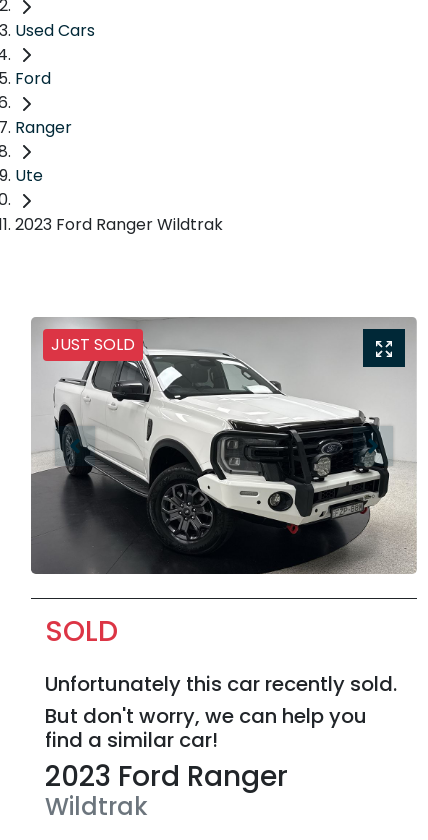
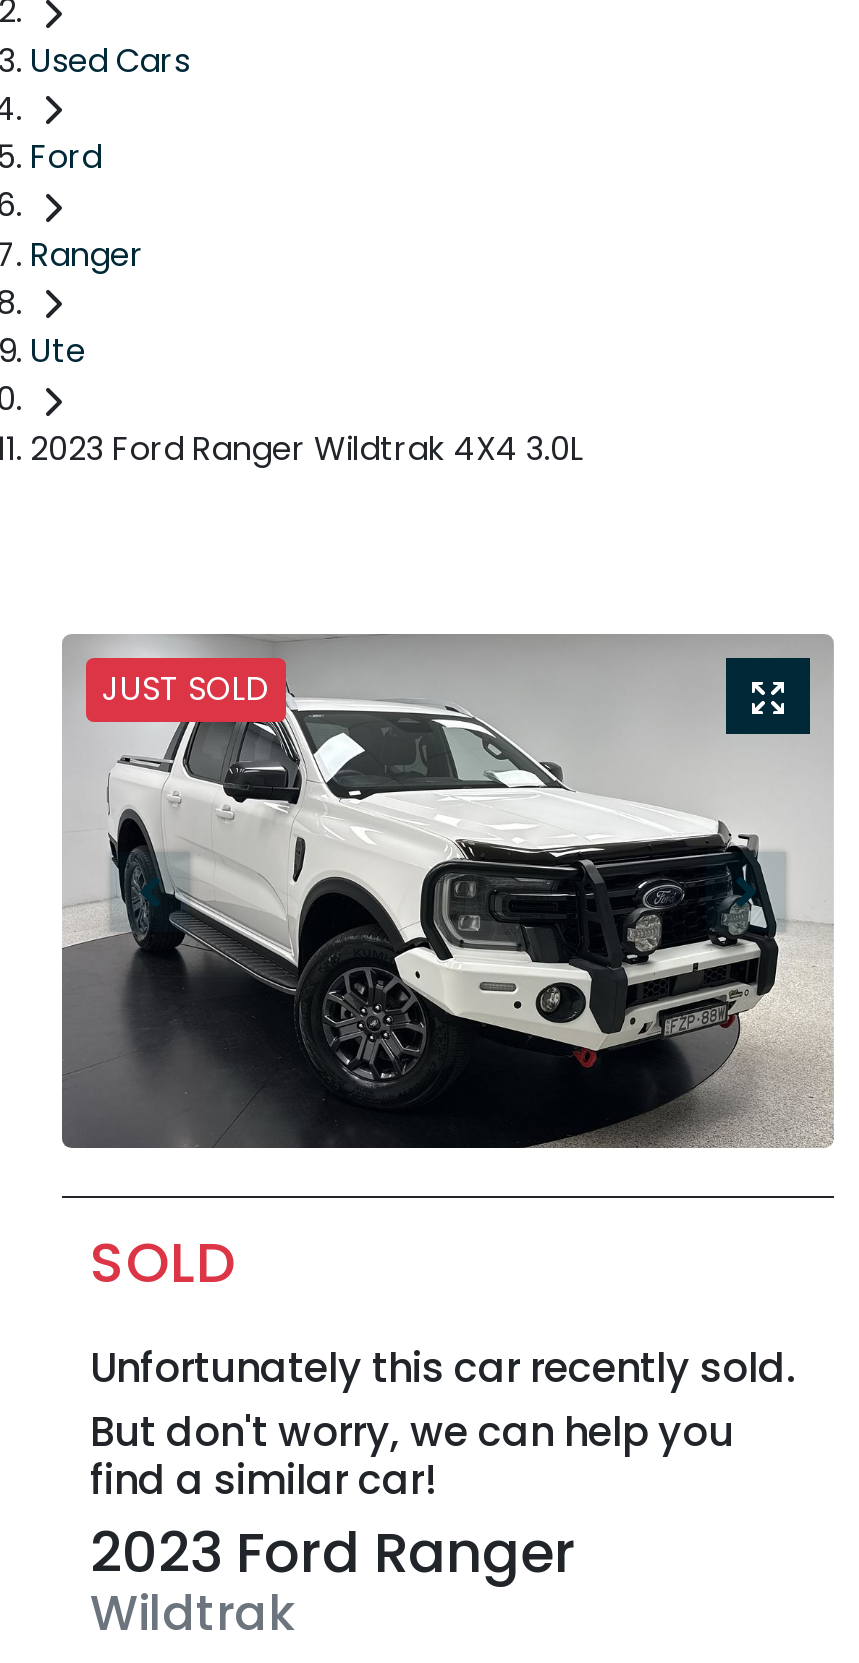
[15,213,223,236] 2023 Ford Ranger Wildtrak -> [30,426,584,472] 2023 Ford Ranger Wildtrak 4X4 3.0L

